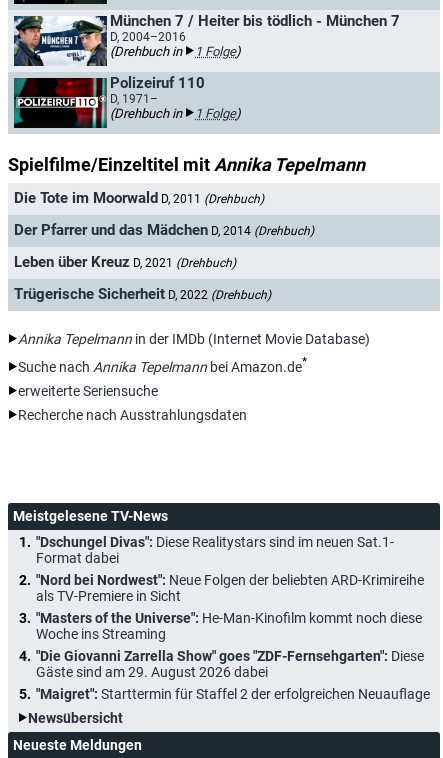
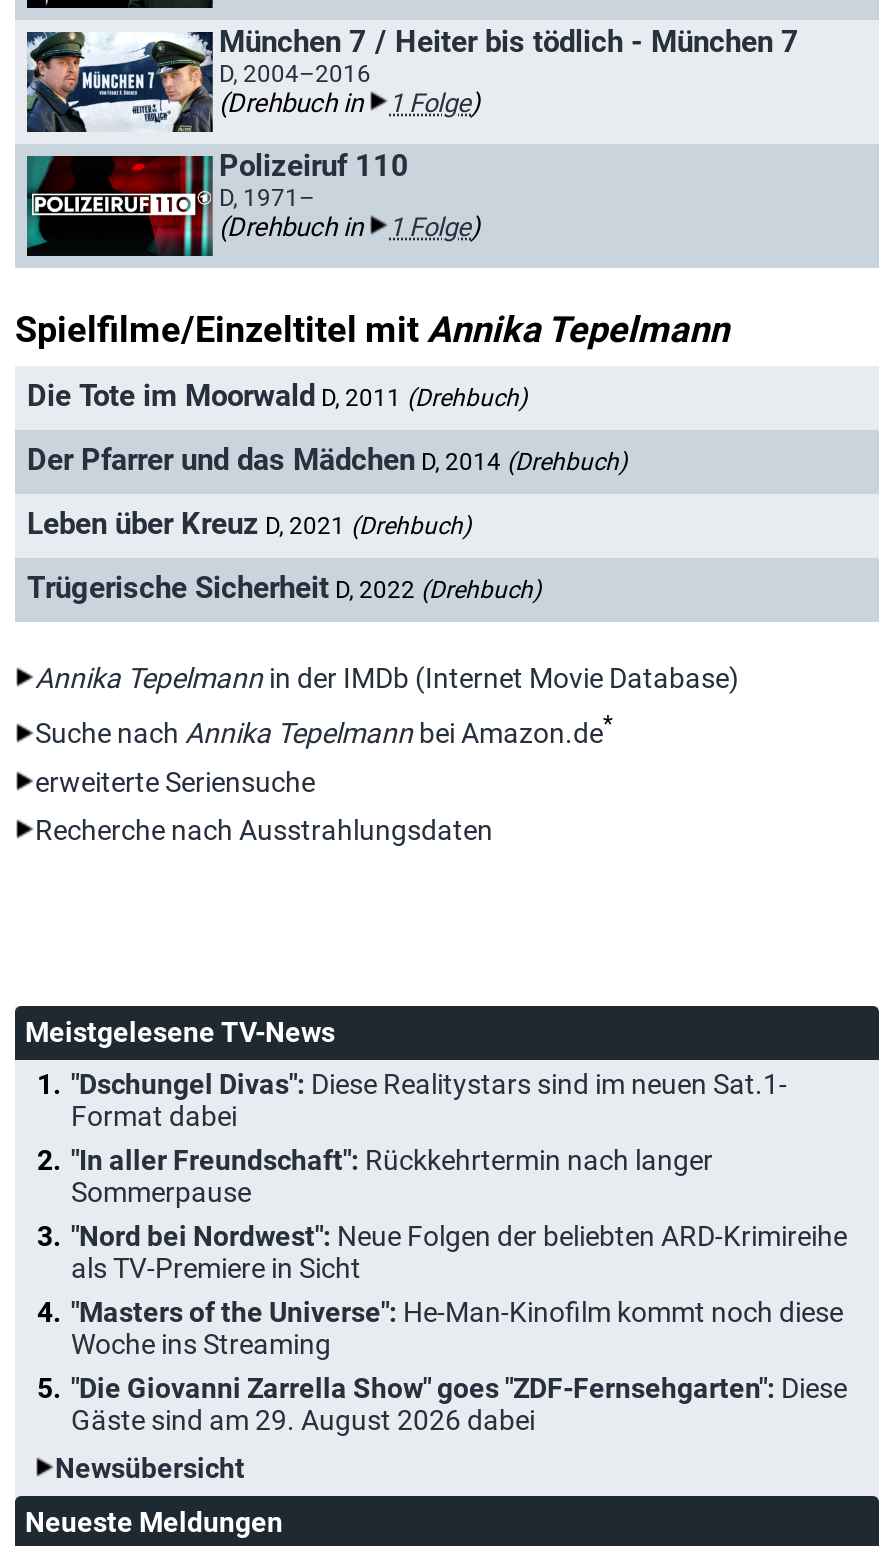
none -> [71,1143,713,1207] "In aller Freundschaft": Rückkehrtermin nach langer | Sommerpause
moved [36,572,424,680] -> [71,1219,847,1435]: "Nord bei Nordwest": Neue Folgen der beliebten ARD-Krimireihe | als TV-Premiere in Sicht | "Masters of the Universe": He-Man-Kinofilm kommt noch diese | Woche ins Streaming | "Die Giovanni Zarrella Show" goes "ZDF-Fernsehgarten": Diese | Gäste sind am 29. August 2026 dabei
[36,686,430,702] "Maigret": Starttermin für Staffel 2 der erfolgreichen Neuauflage -> none

